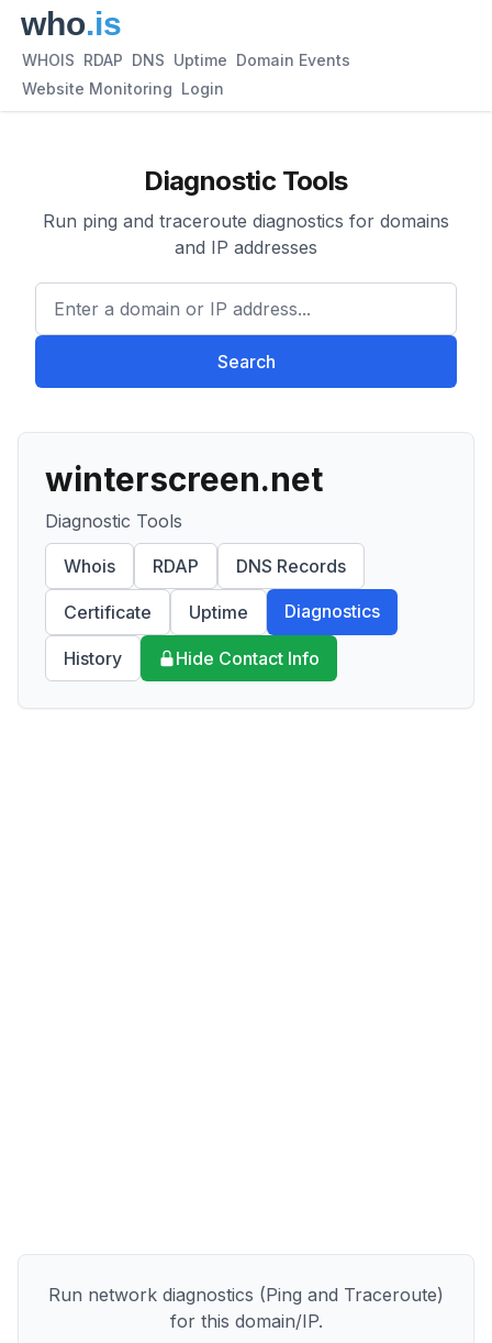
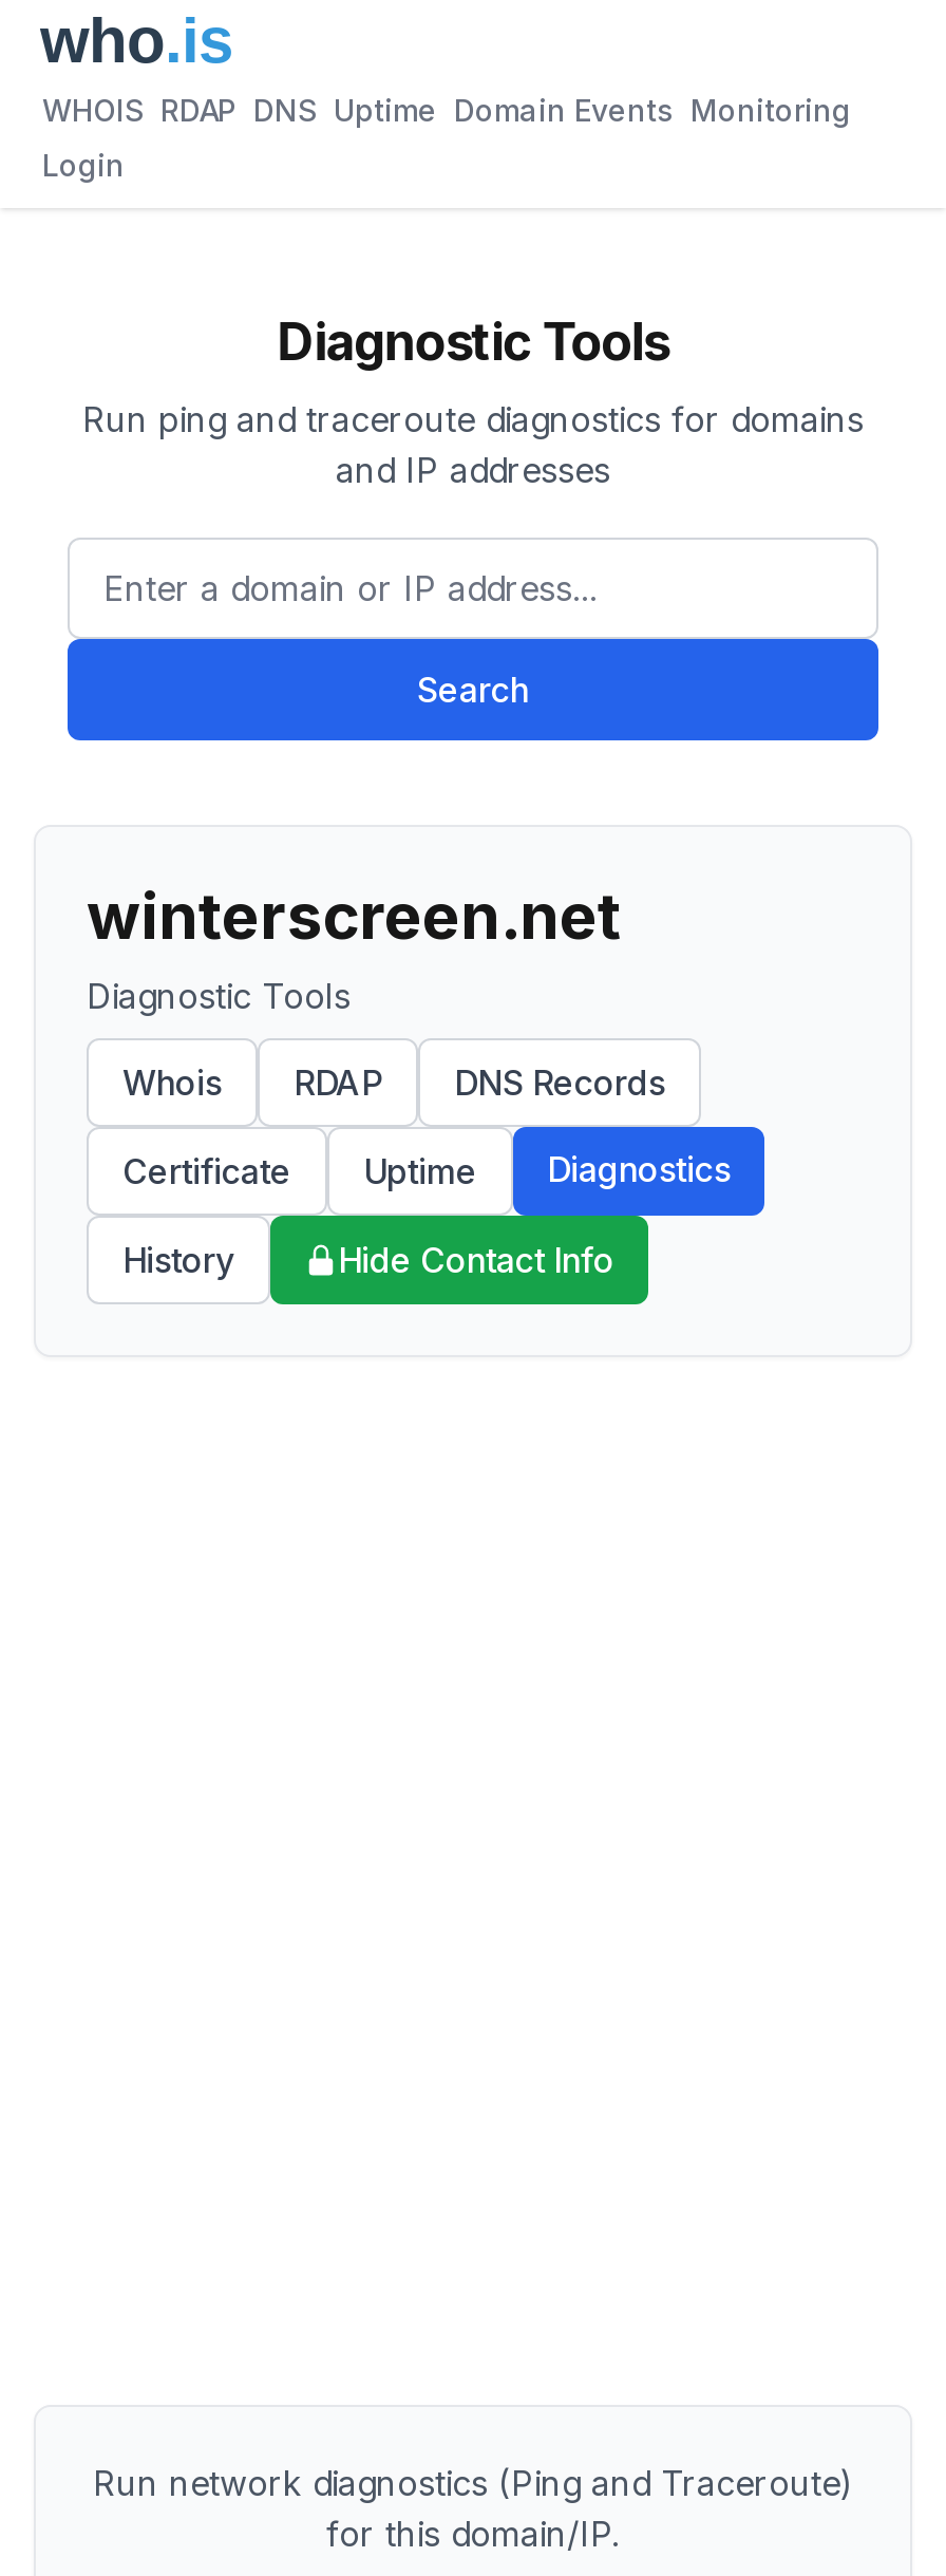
[22,51,350,69] WHOIS RDAP DNS Uptime Domain Events -> [42,92,851,128] WHOIS RDAP DNS Uptime Domain Events Monitoring
[22,79,224,98] Website Monitoring Login -> [42,147,125,183] Login

